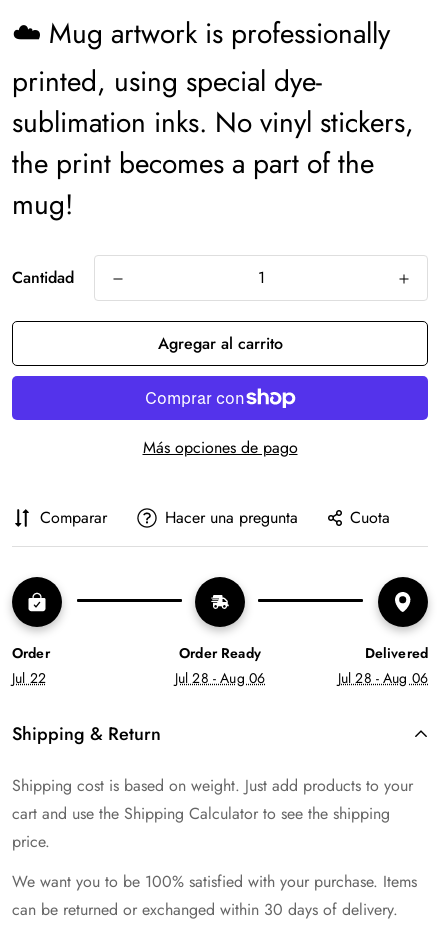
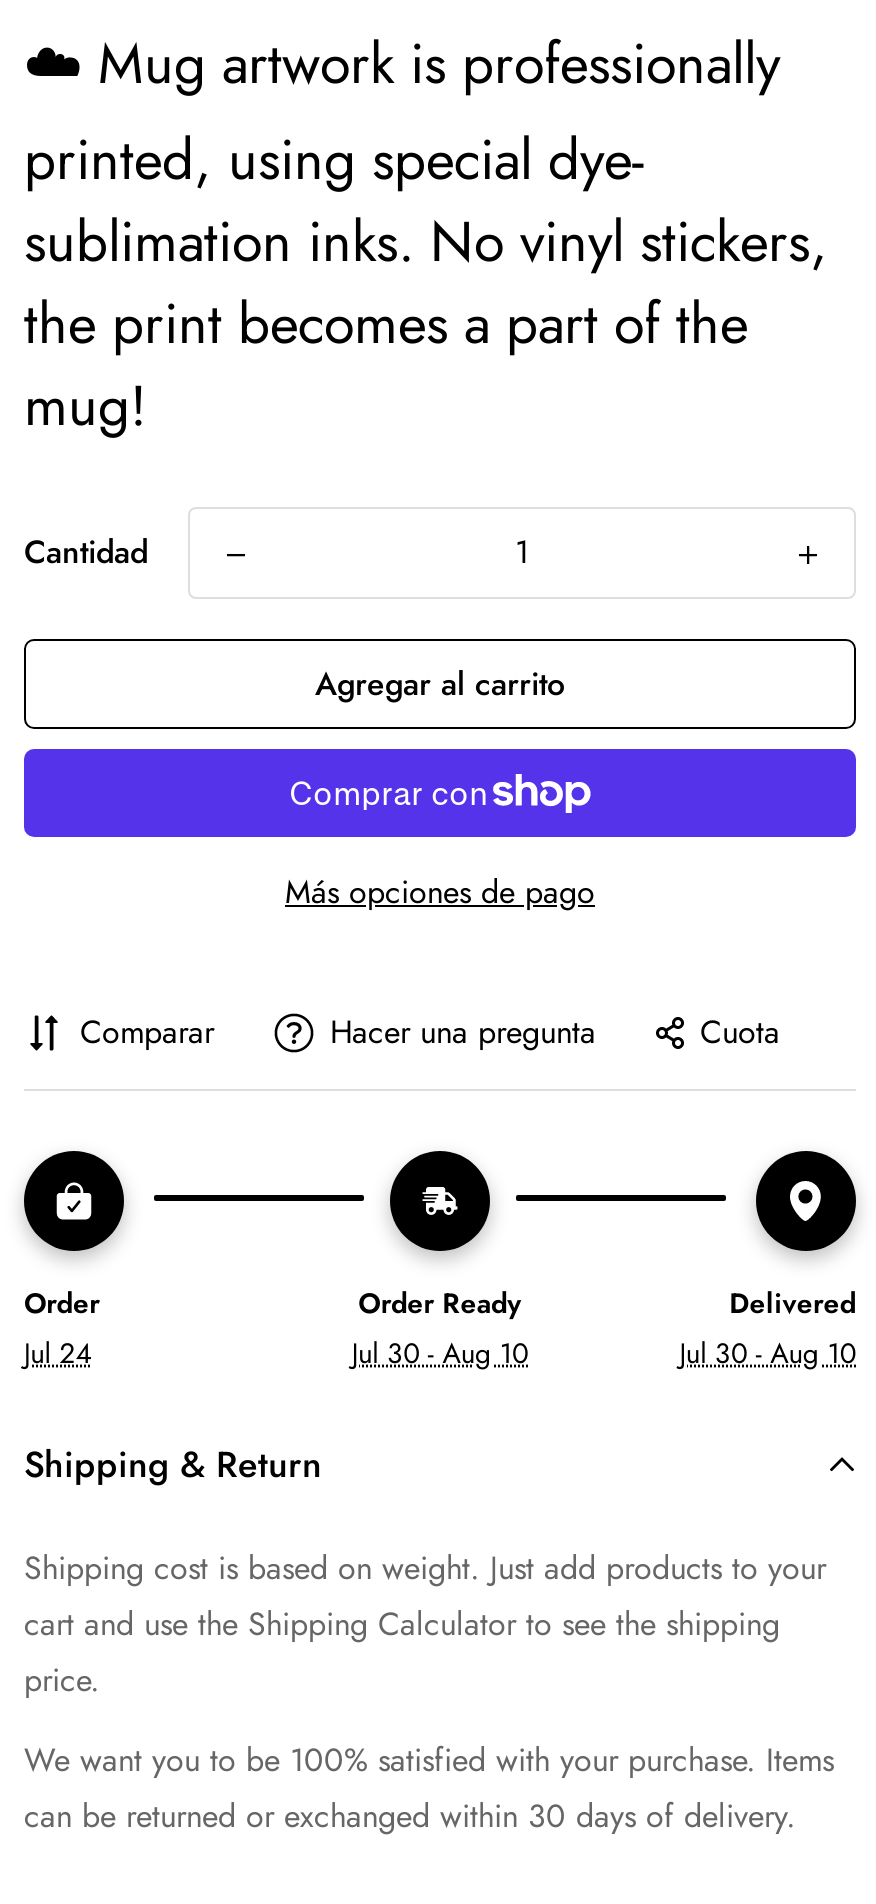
[12,667,46,687] Jul 22 -> [24,1332,92,1372] Jul 24
[175,667,265,687] Jul 28 - Aug 06 -> [352,1332,528,1372] Jul 30 - Aug 10
[338,667,428,687] Jul 28 - Aug 06 -> [680,1332,856,1372] Jul 30 - Aug 10

